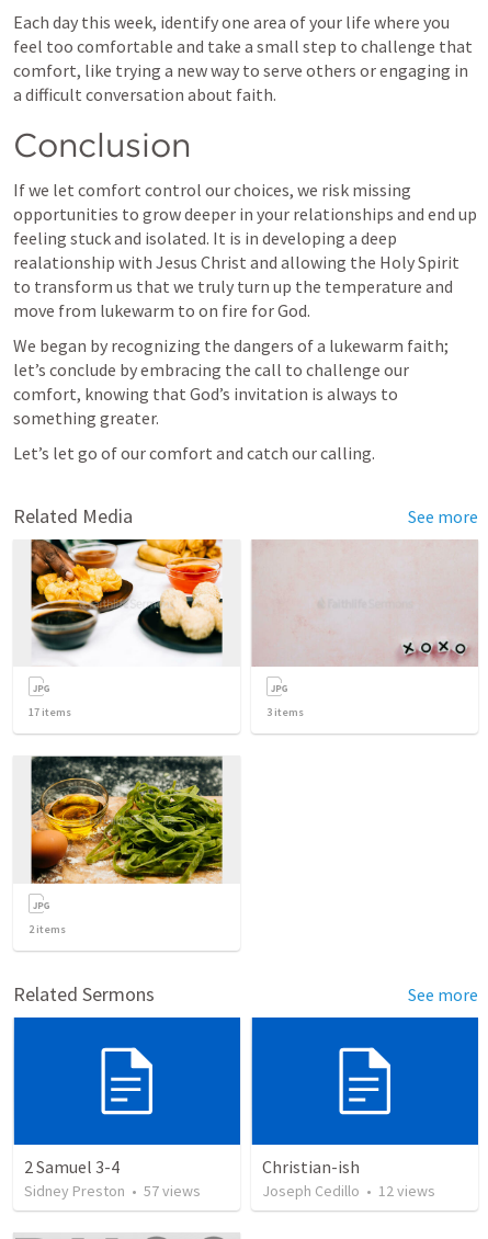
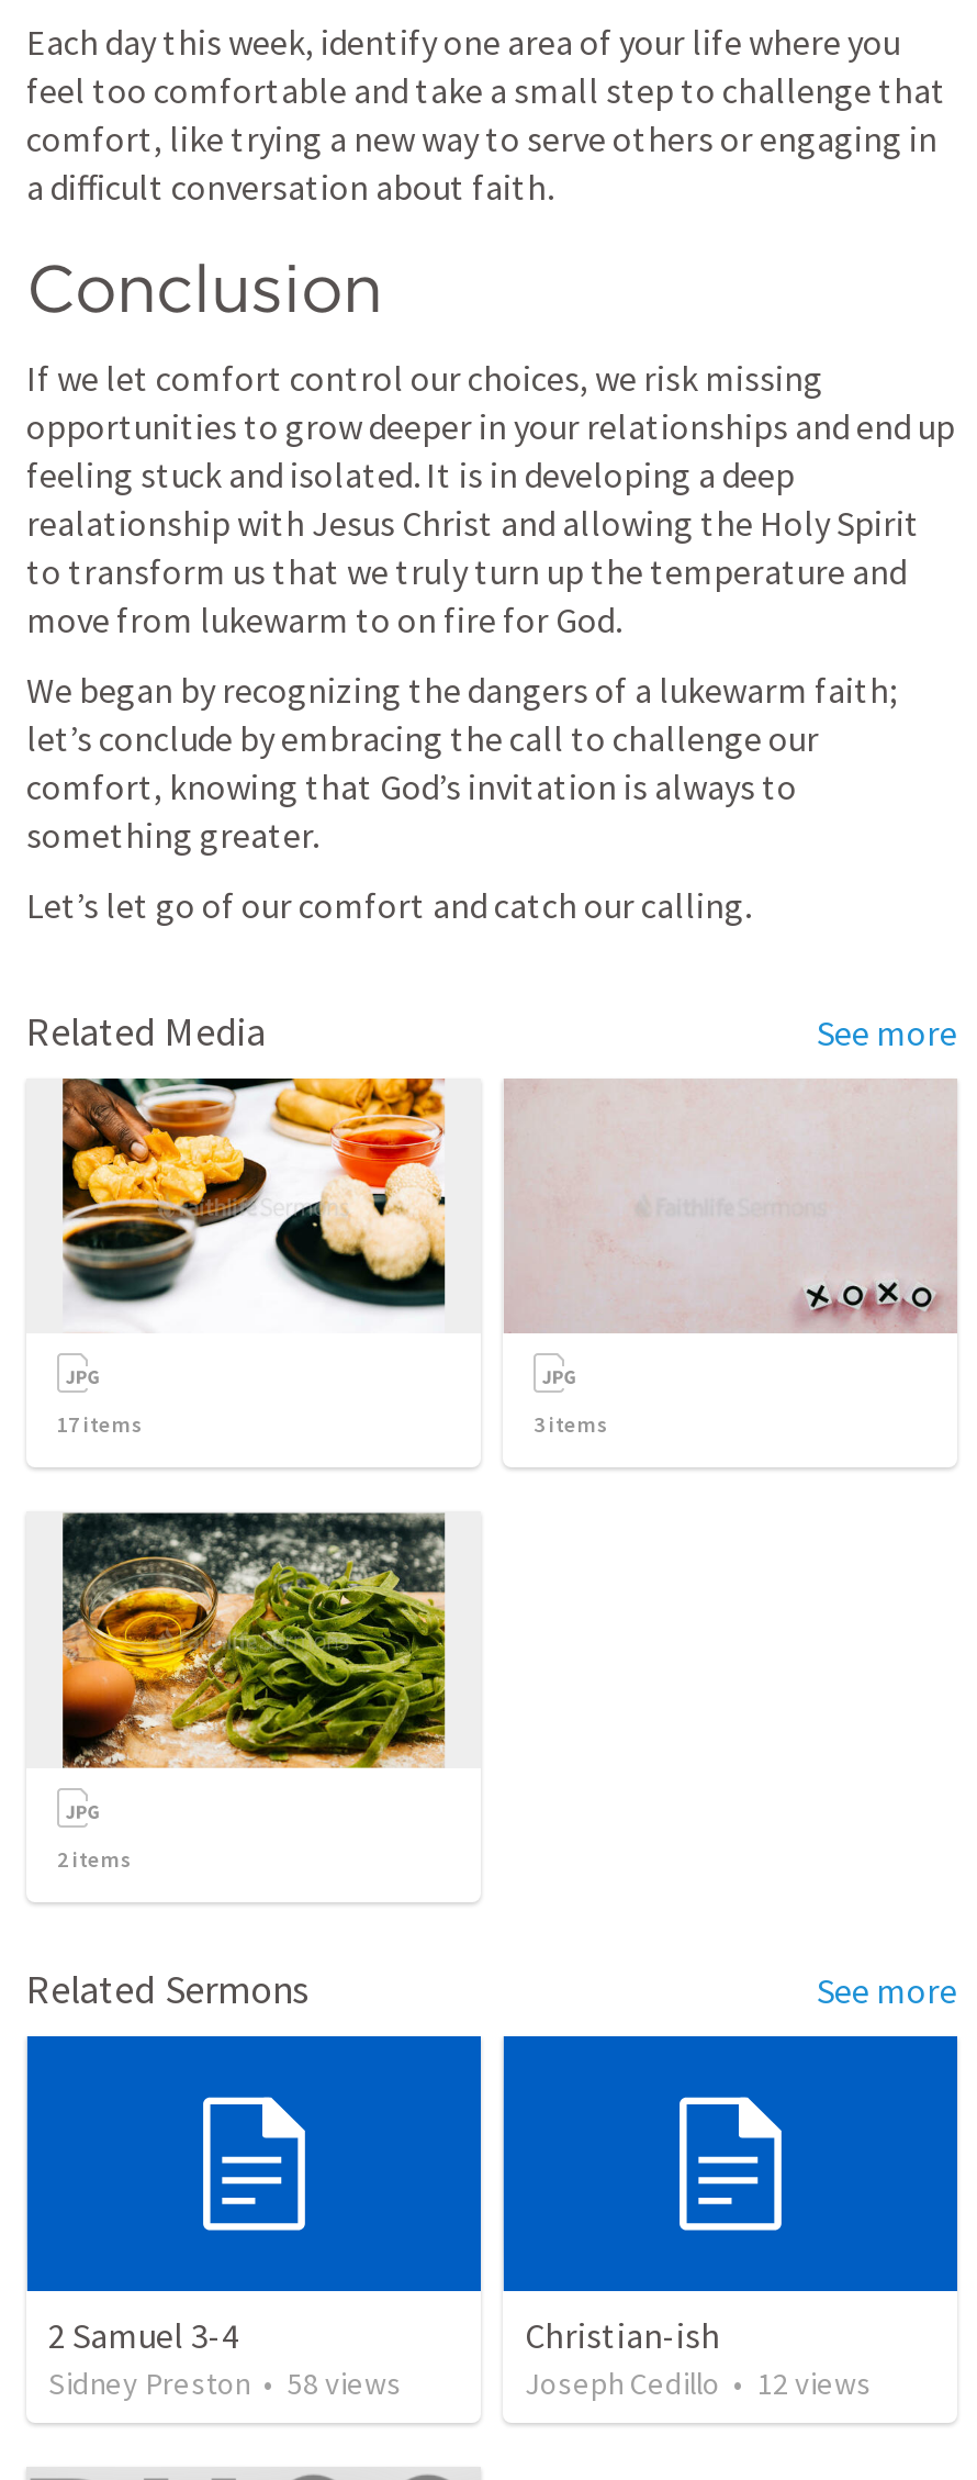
[24,1181,201,1201] Sidney Preston • 57 views -> [48,2364,402,2404] Sidney Preston • 58 views

